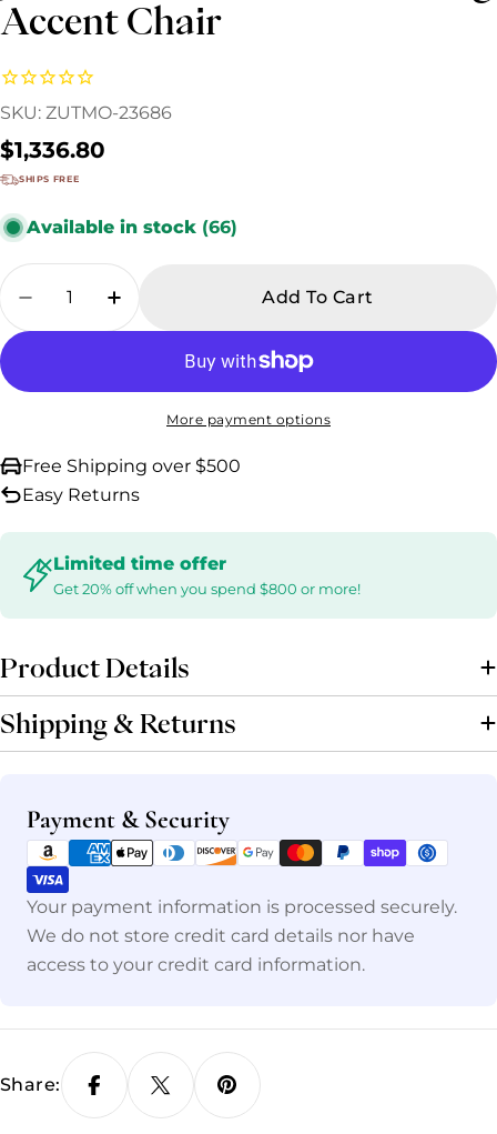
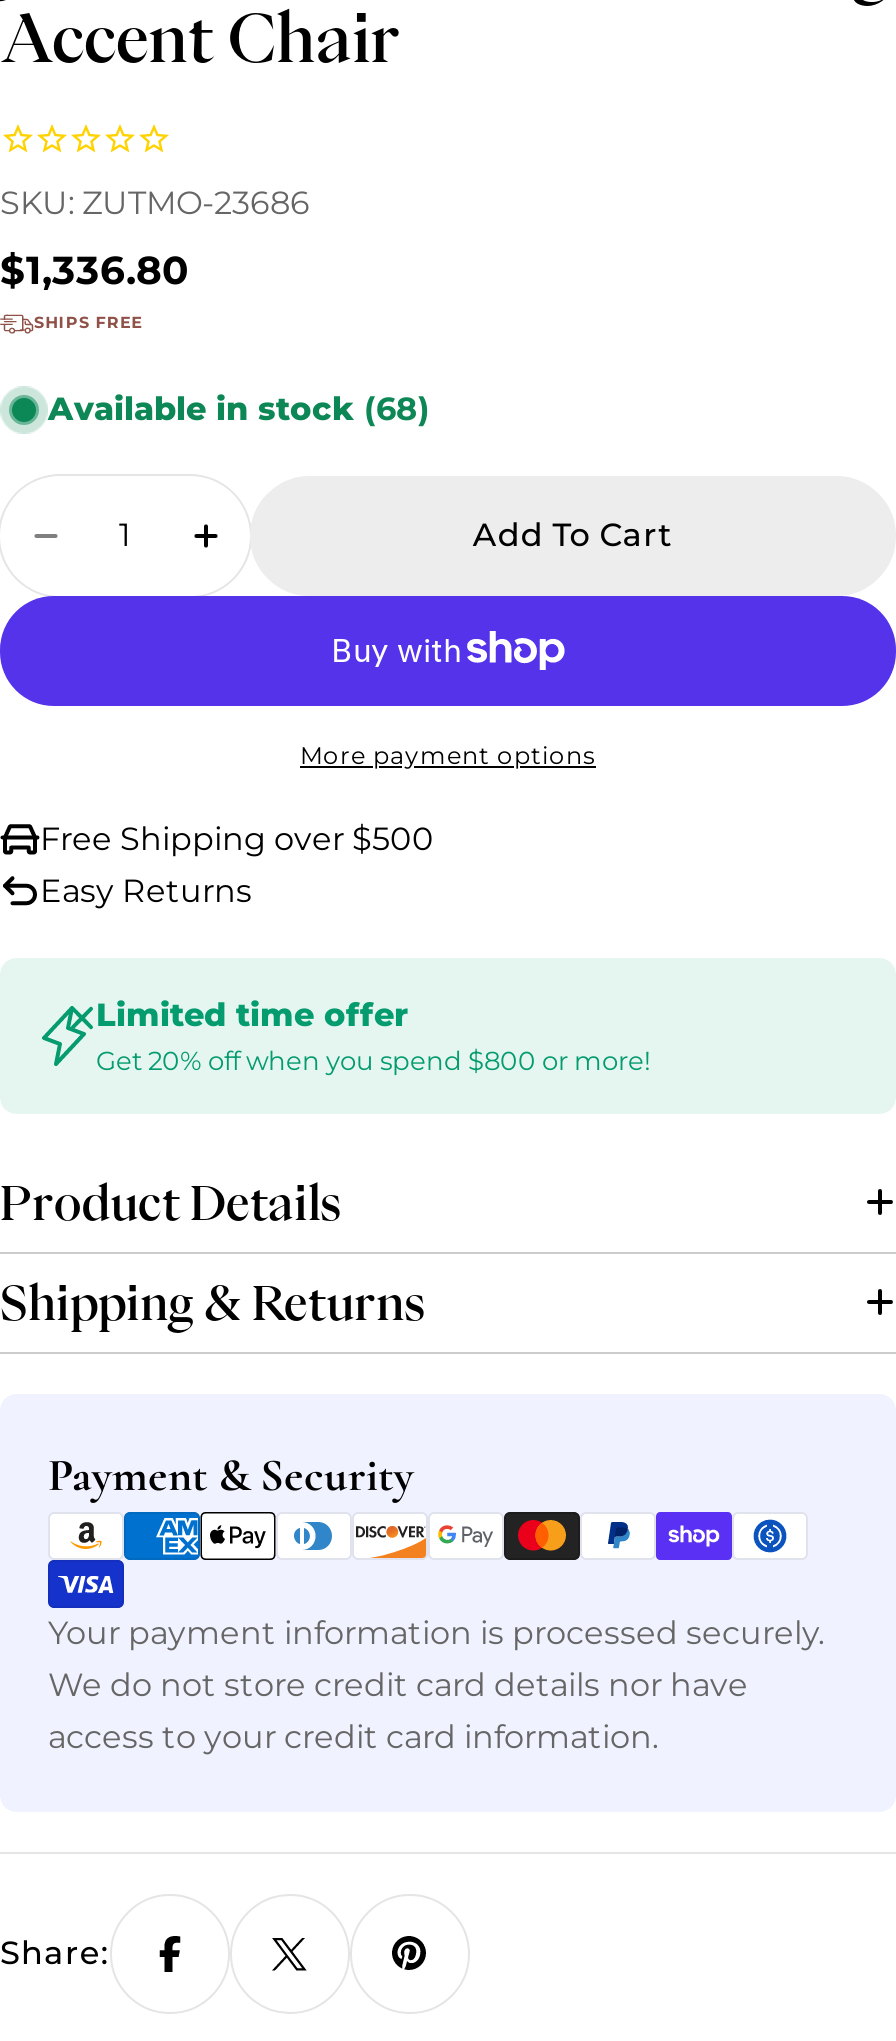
[27,216,237,237] Available in stock (66) -> [48,390,430,428] Available in stock (68)

